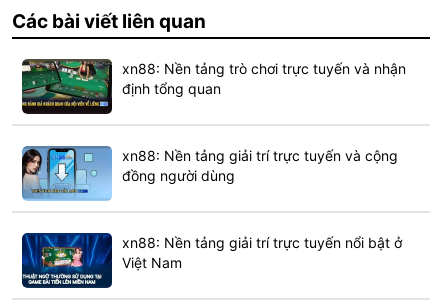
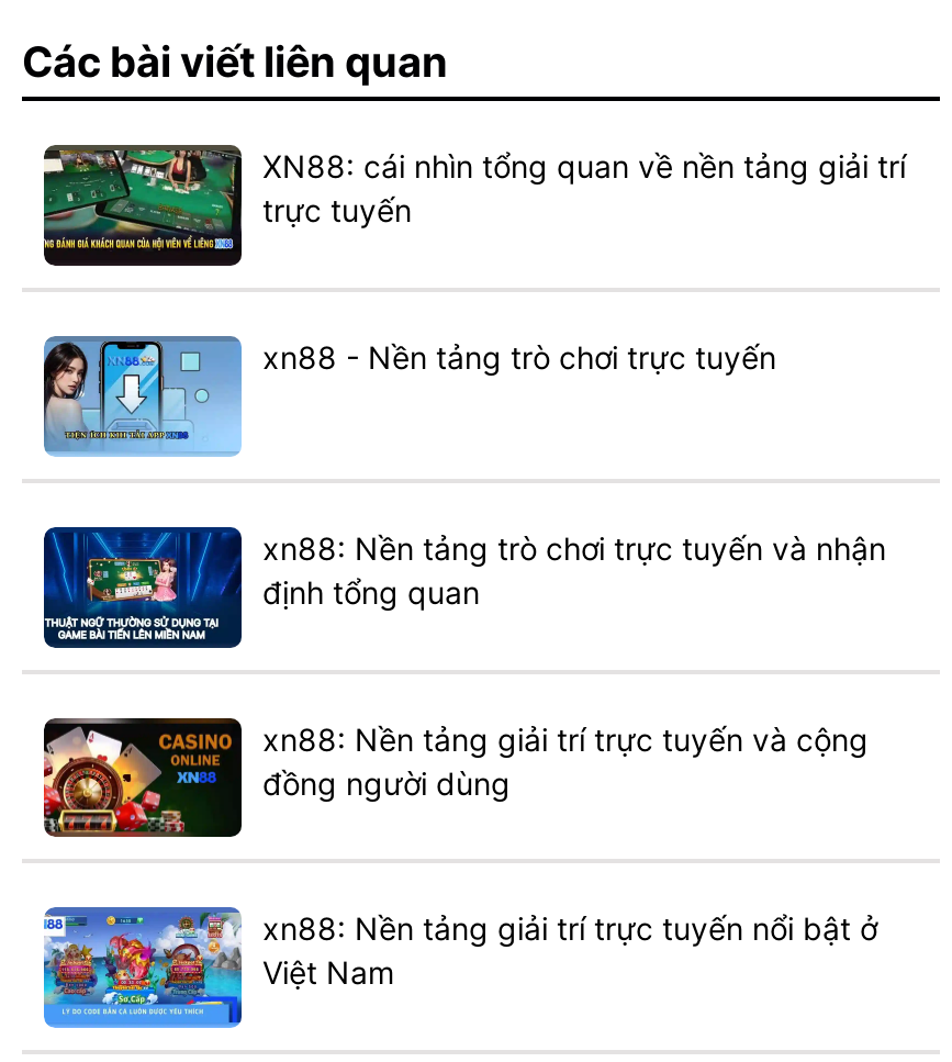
none -> [262,148,906,229] XN88: cái nhìn tổng quan về nền tảng giải trí | trực tuyến
none -> [262,339,776,376] xn88 - Nền tảng trò chơi trực tuyến
[22,82,112,115] [image] -> [42,549,242,650] [image]
[21,146,113,202] [image] -> [42,718,244,841] [image]
[21,233,113,289] [image] -> [42,909,244,1030] [image]

